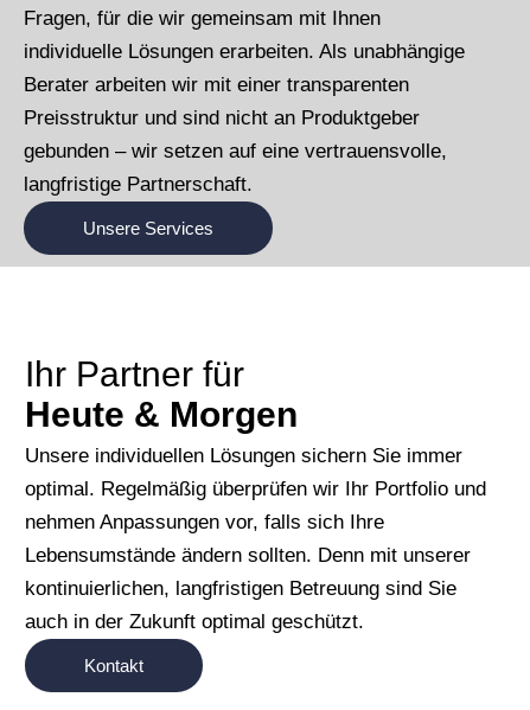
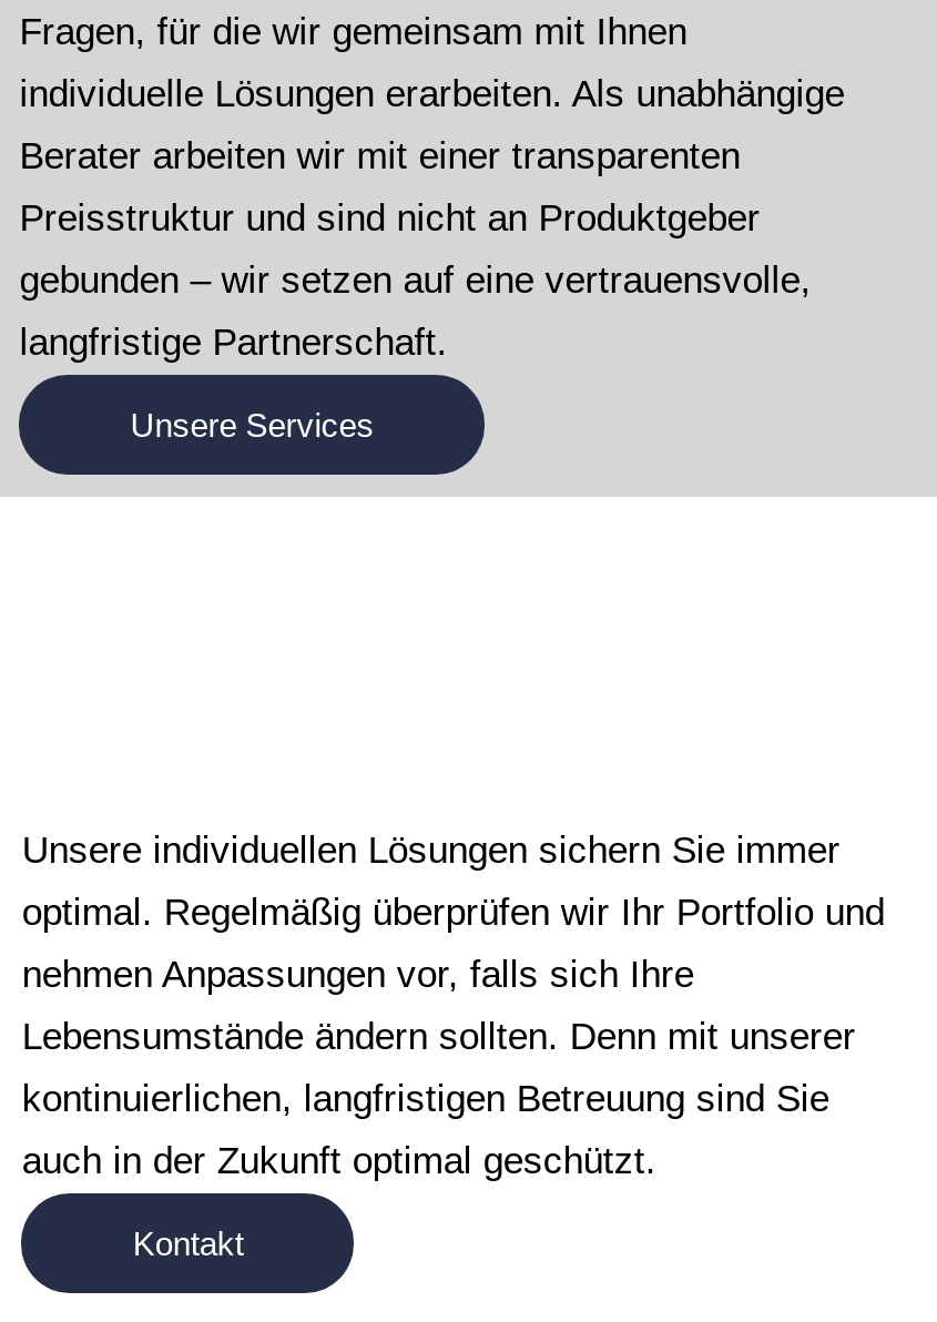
[25,354,298,433] Ihr Partner für | Heute & Morgen -> none

